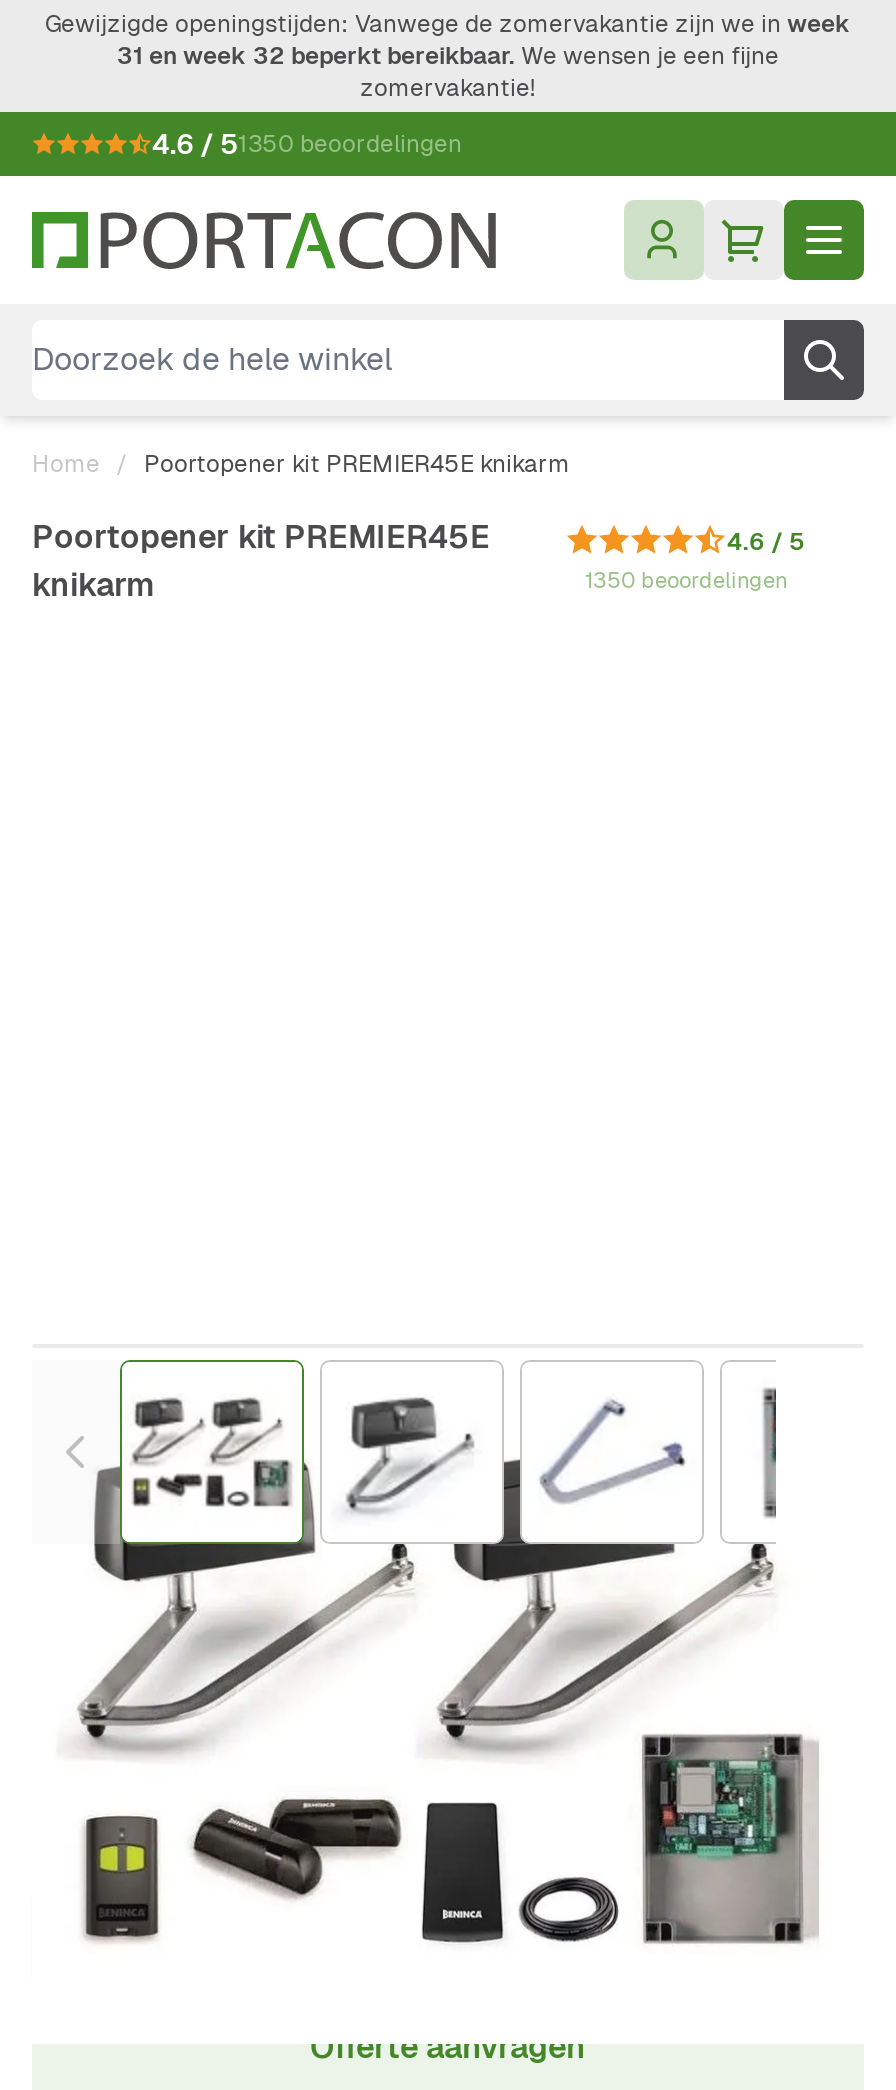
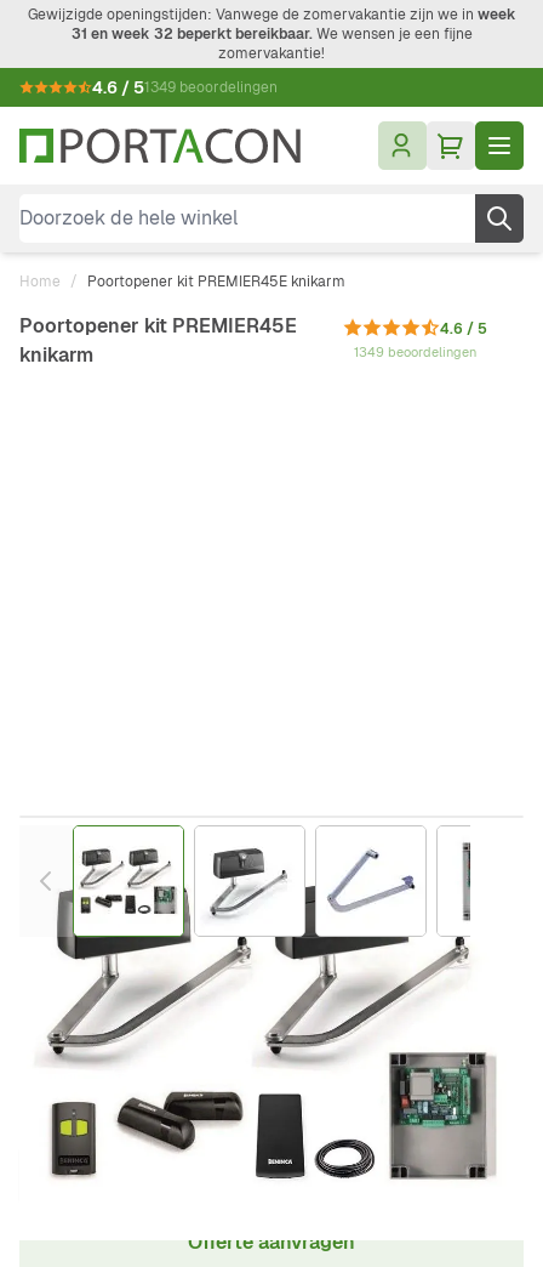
[152,126,462,162] 4.6 / 51350 beoordelingen -> [92,76,278,98] 4.6 / 51349 beoordelingen
[585,566,787,594] 1350 beoordelingen -> [355,343,477,360] 1349 beoordelingen

